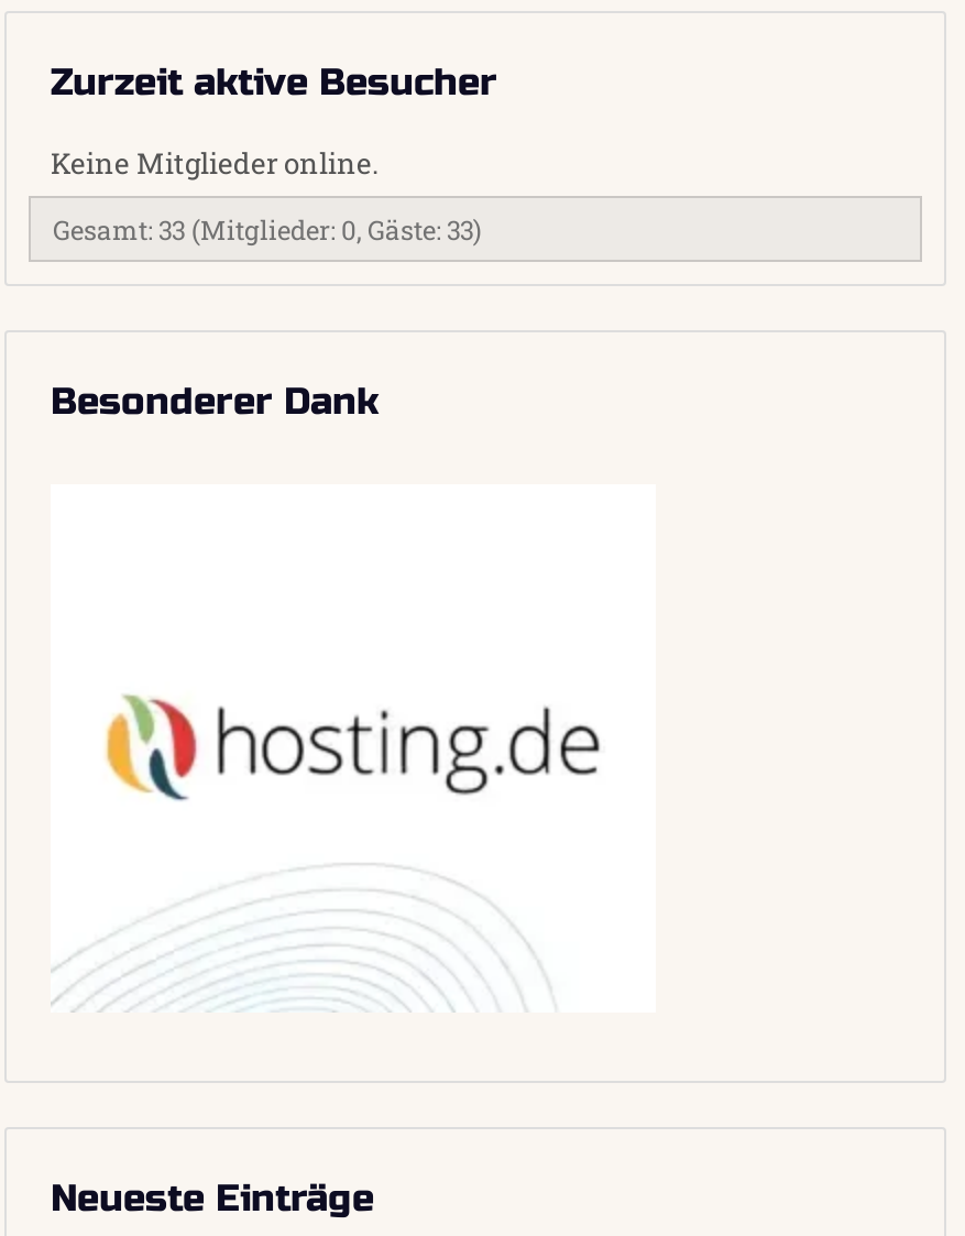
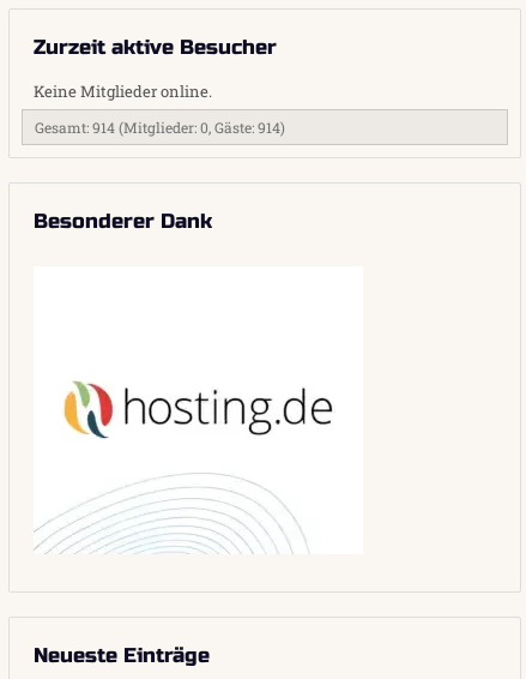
[53,211,482,246] Gesamt: 33 (Mitglieder: 0, Gäste: 33) -> [35,117,285,136] Gesamt: 914 (Mitglieder: 0, Gäste: 914)

